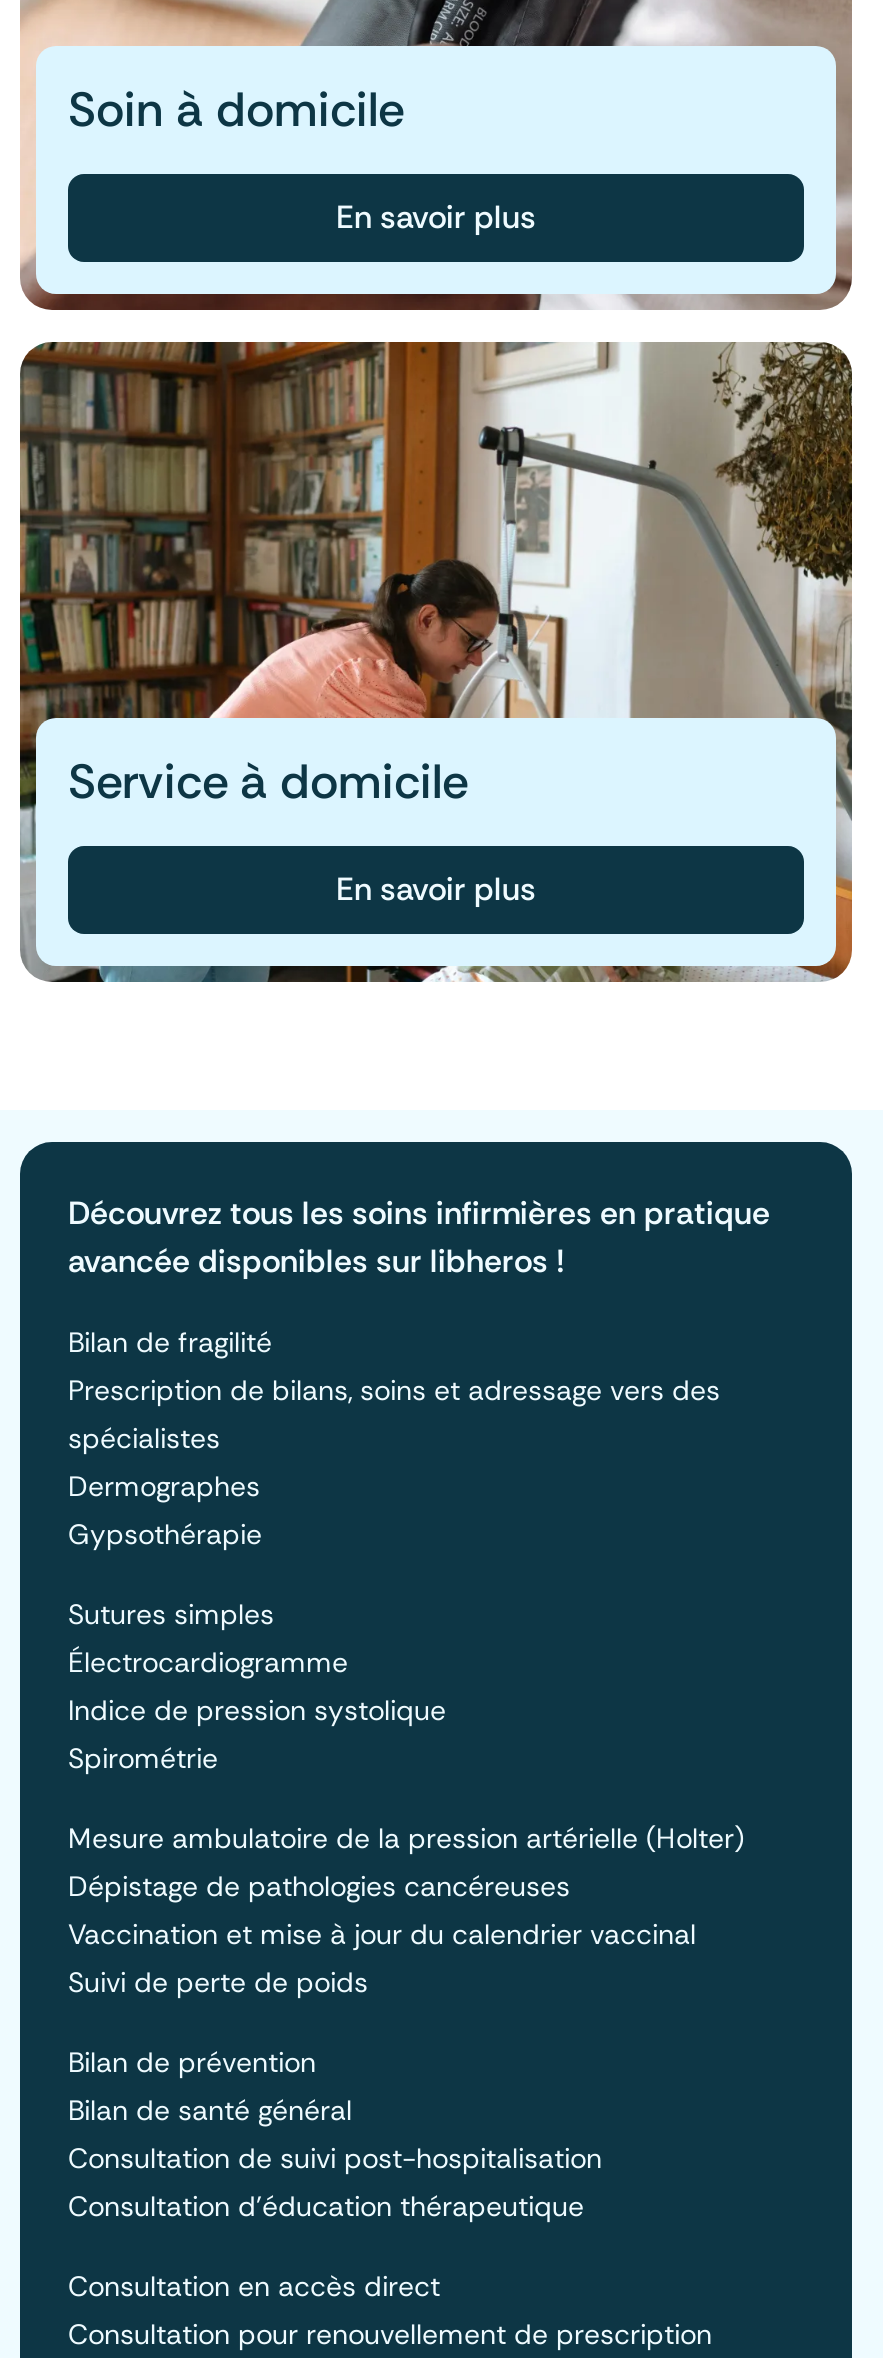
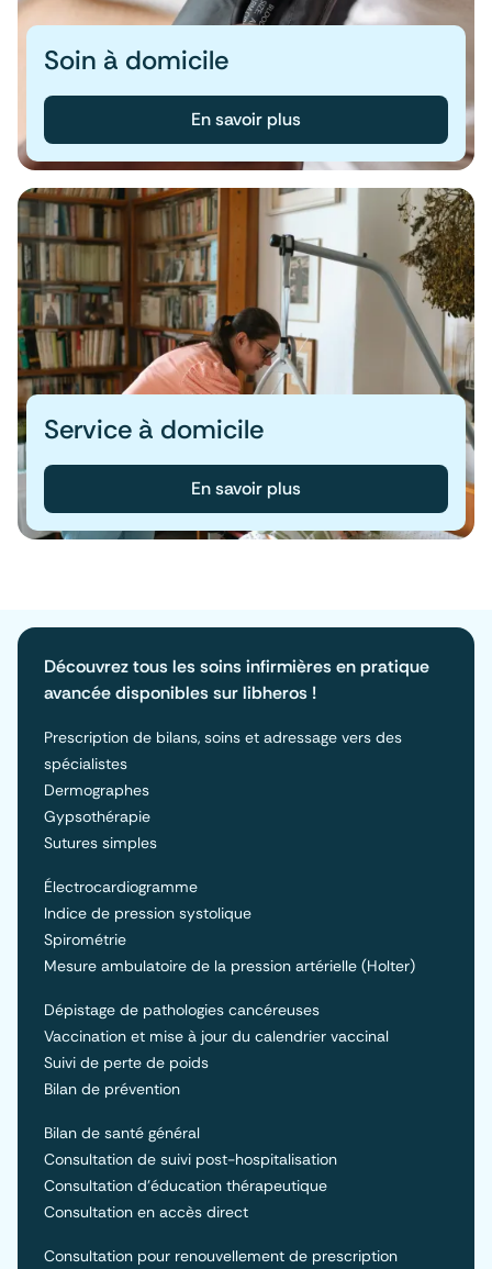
[68,1323,272,1359] Bilan de fragilité -> none
moved [68,1595,274,1631] -> [44,832,157,852]: Sutures simples
moved [68,1819,744,1855] -> [44,955,415,975]: Mesure ambulatoire de la pression artérielle (Holter)
moved [68,2043,316,2079] -> [44,1078,180,1098]: Bilan de prévention
moved [68,2267,440,2303] -> [44,1201,248,1221]: Consultation en accès direct

